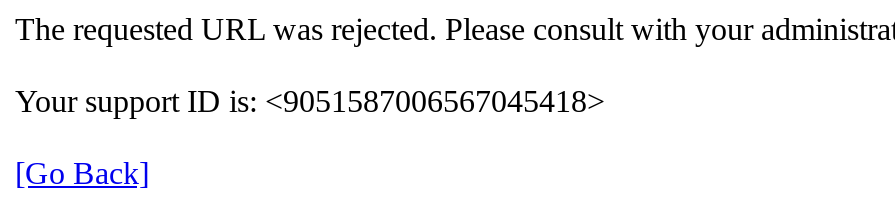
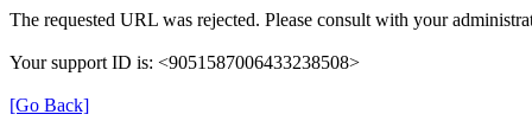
[15,84,605,118] Your support ID is: <9051587006567045418> -> [9,52,360,72] Your support ID is: <9051587006433238508>

